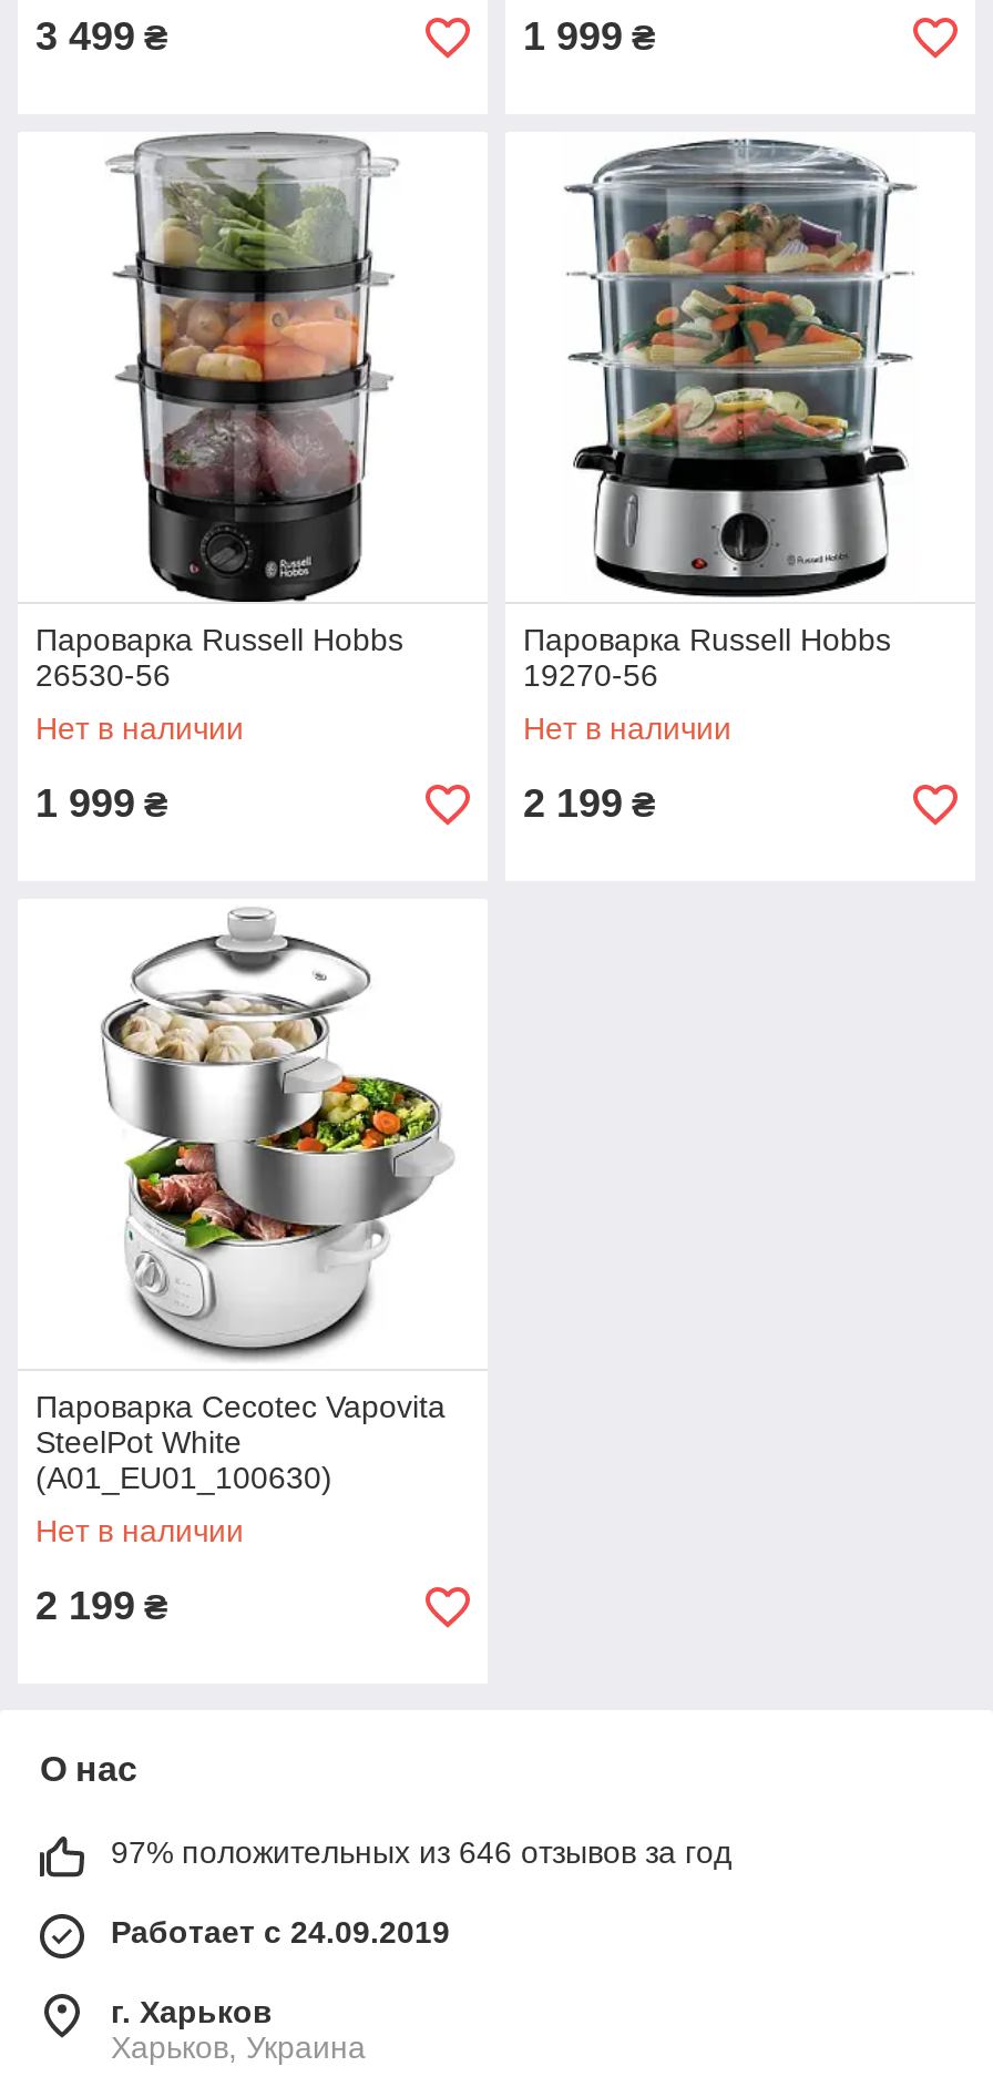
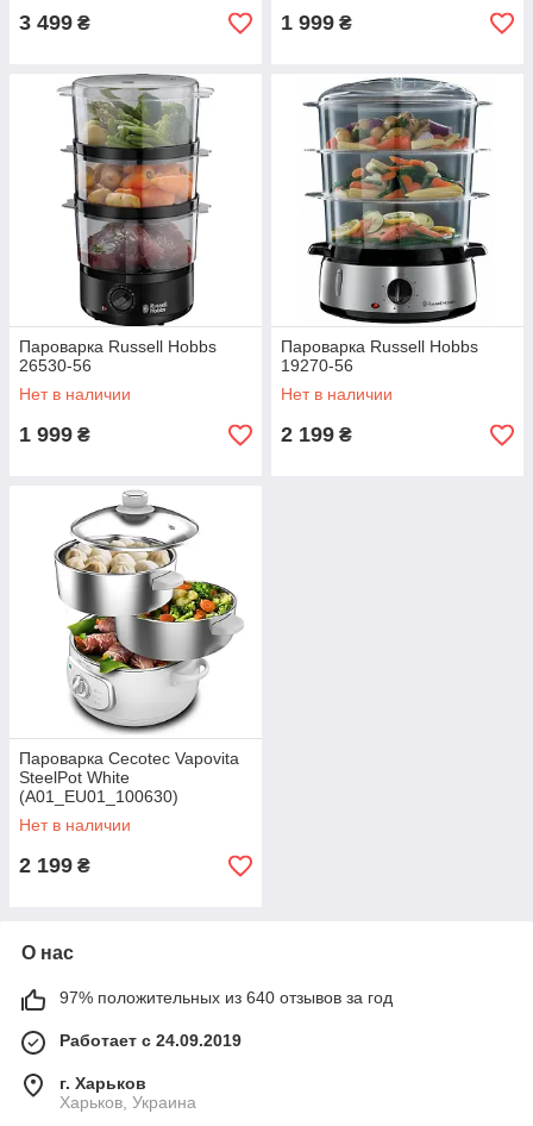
[111,1834,731,1870] 97% положительных из 646 отзывов за год -> [59,988,393,1007] 97% положительных из 640 отзывов за год

